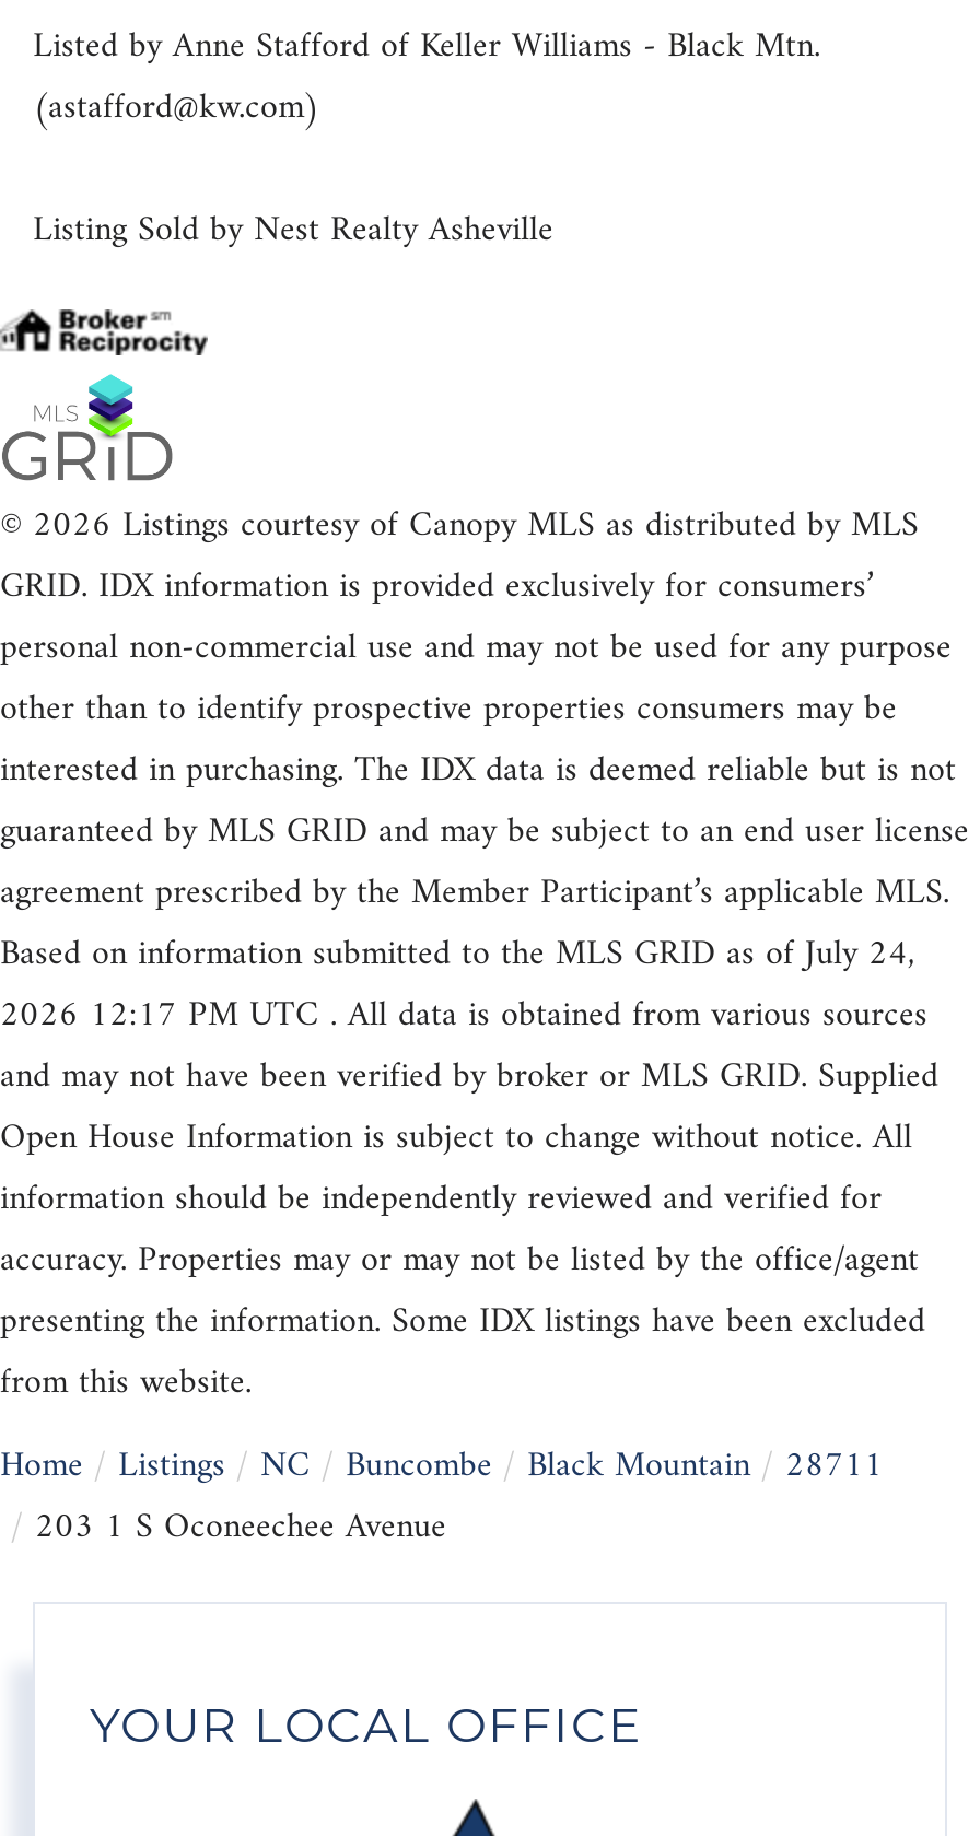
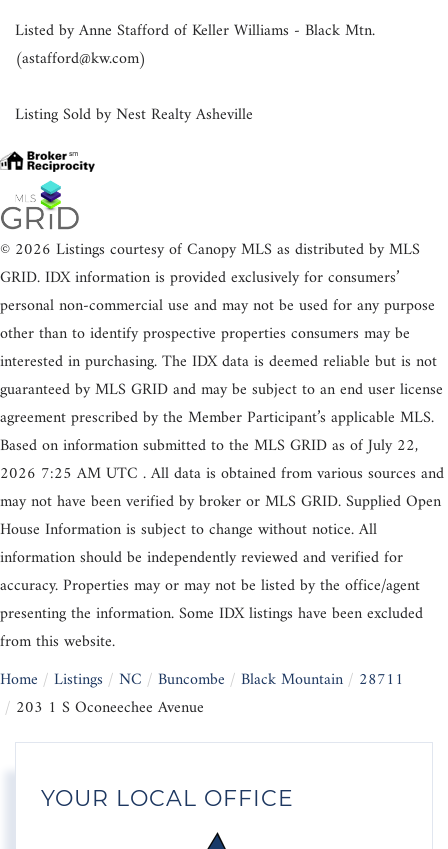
[0,925,938,1170] Based on information submitted to the MLS GRID as of July 24, | 2026 12:17 PM UTC . All data is obtained from various sources | and may not have been verified by broker or MLS GRID. Supplied | Open House Information is subject to change without notice. All -> [0,432,444,544] Based on information submitted to the MLS GRID as of July 22, | 2026 7:25 AM UTC . All data is obtained from various sources and | may not have been verified by broker or MLS GRID. Supplied Open | House Information is subject to change without notice. All

